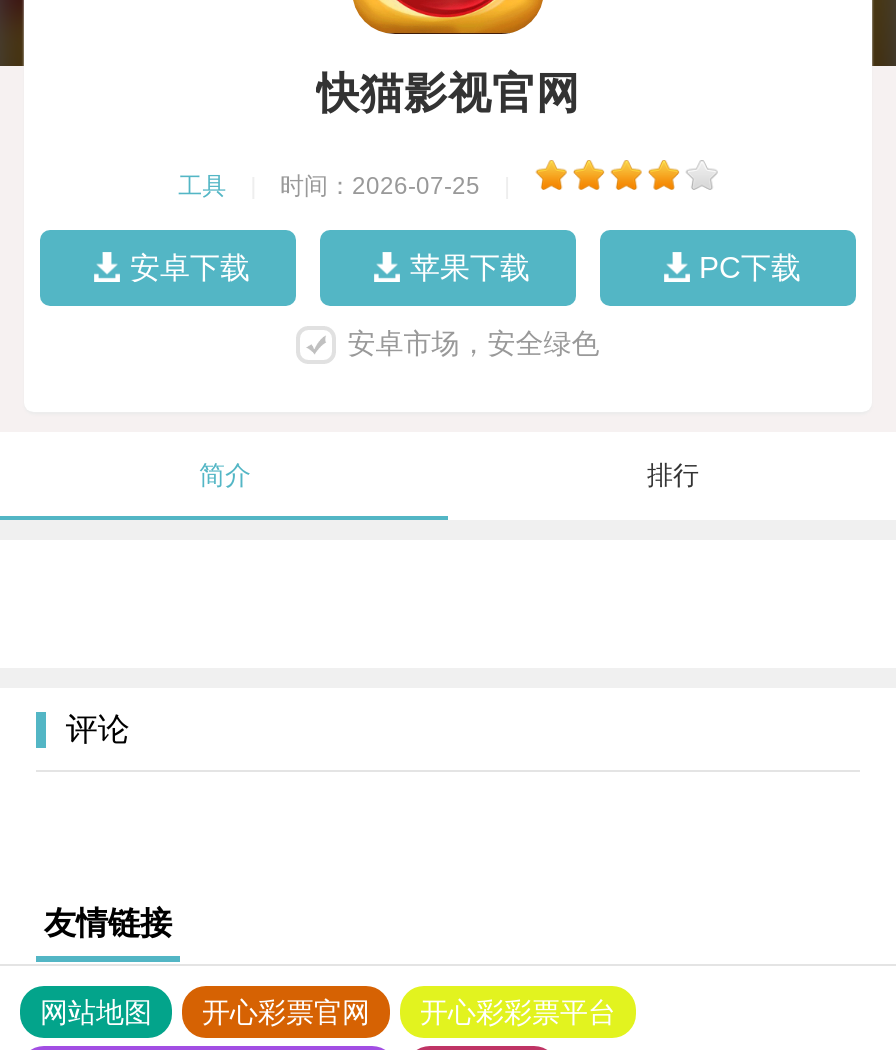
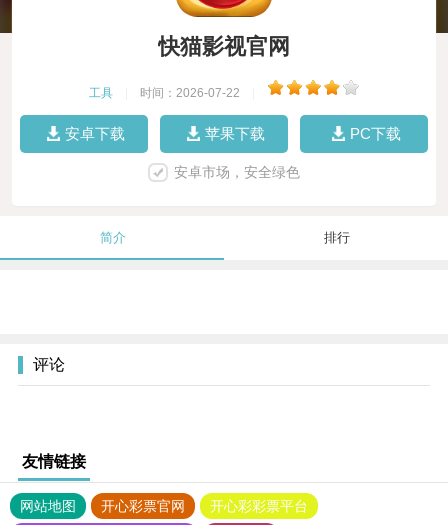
[280,172,480,200] 时间：2026-07-25 -> [140,86,240,100] 时间：2026-07-22

